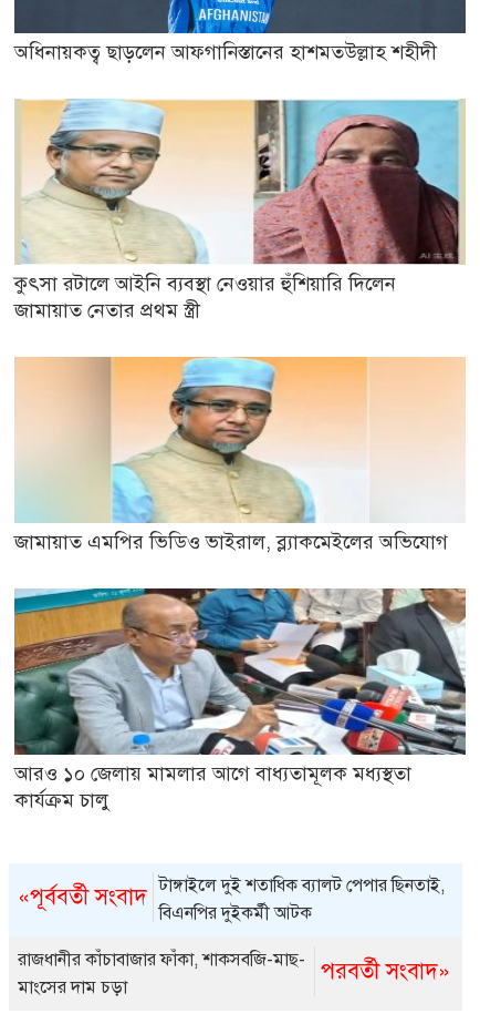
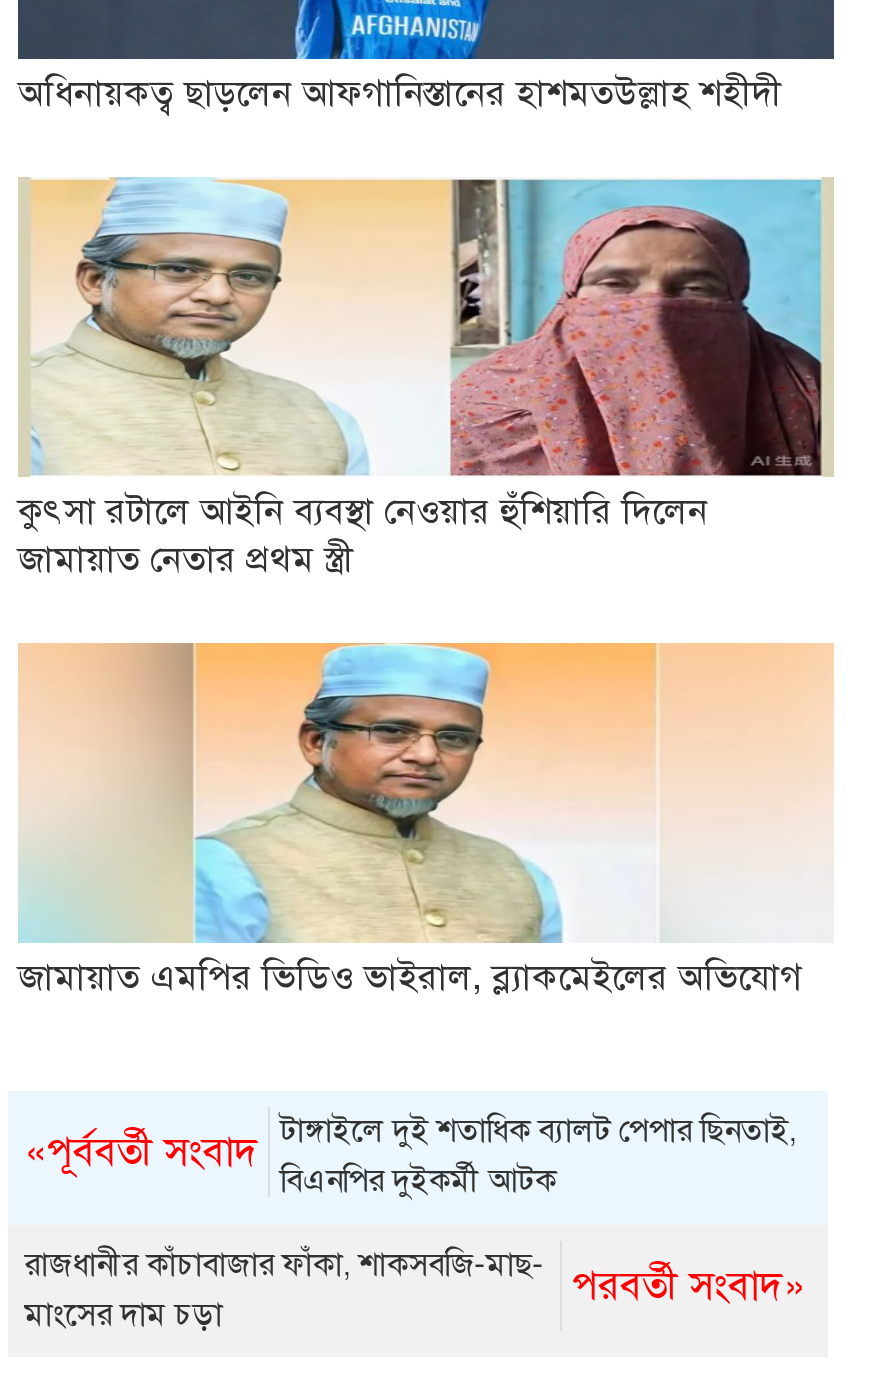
[13,587,467,812] [image] | আরও ১০ জেলায় মামলার আগে বাধ্যতামূলক মধ্যস্থতা | কার্যক্রম চালু -> none

